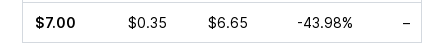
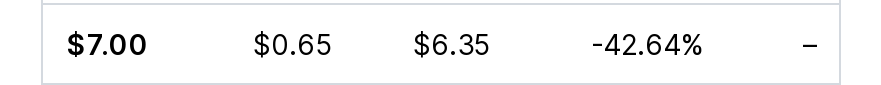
[128,14,167,31] $0.35 -> [253,27,333,61] $0.65
[208,14,248,31] $6.65 -> [413,27,491,61] $6.35
[297,14,353,31] -43.98% -> [591,27,703,61] -42.64%

